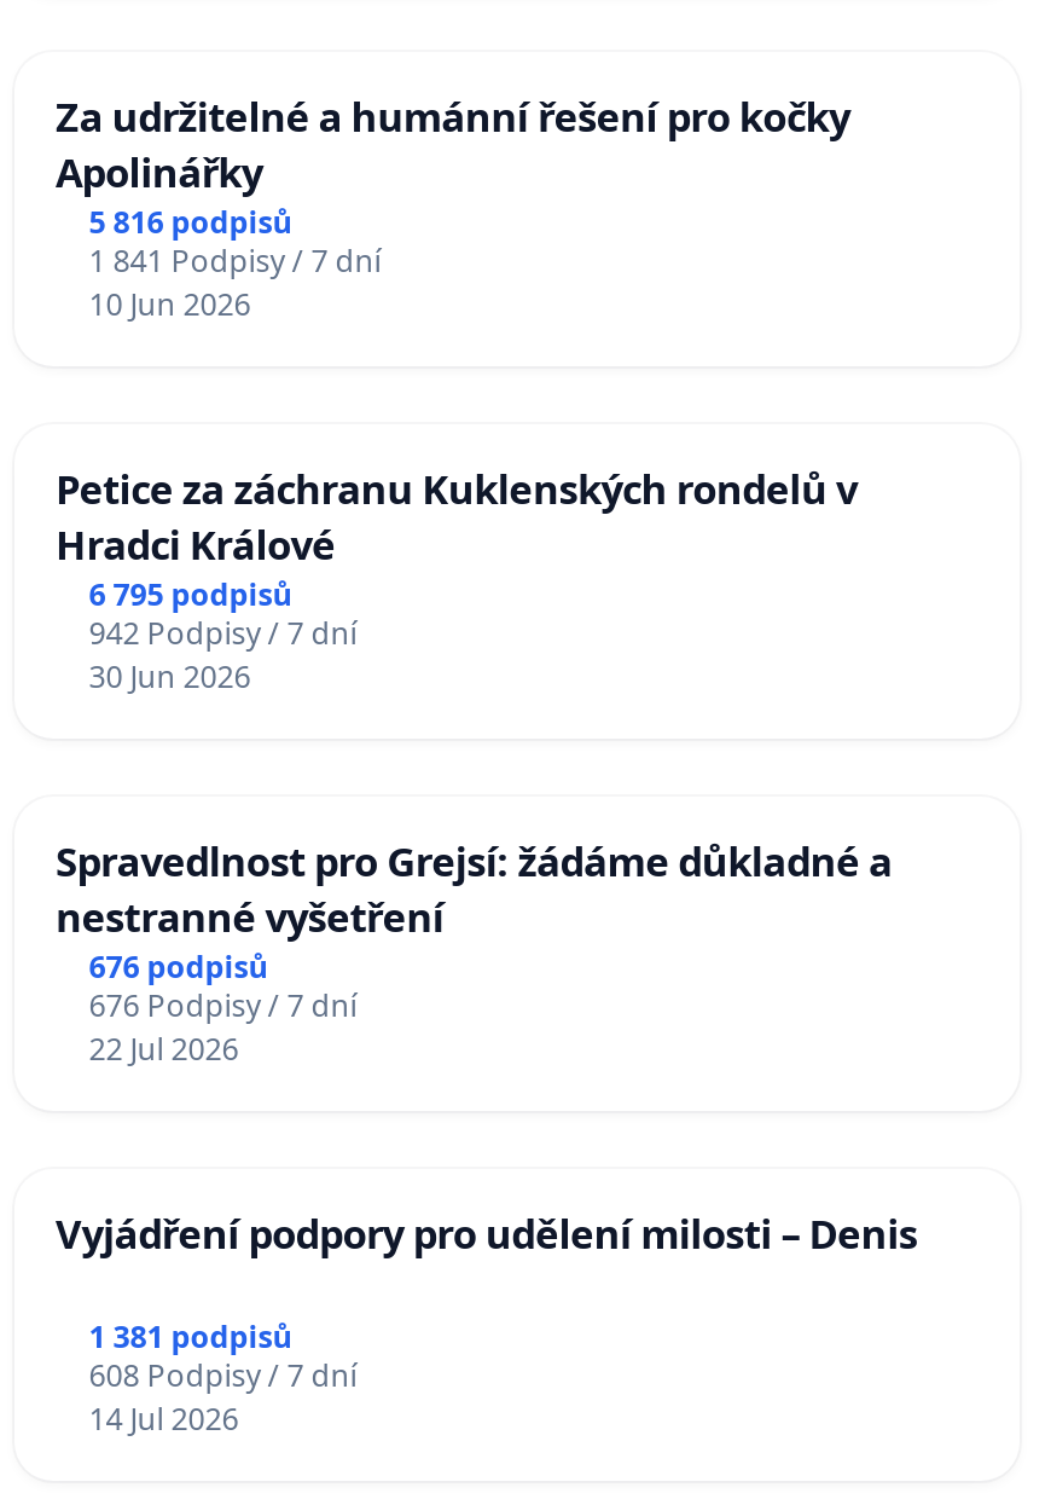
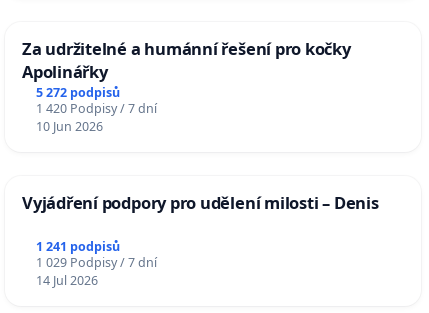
[89,201,292,242] 5 816 podpisů -> [36,84,120,101] 5 272 podpisů
[89,240,381,281] 1 841 Podpisy / 7 dní -> [36,100,157,117] 1 420 Podpisy / 7 dní
[56,460,892,1069] Petice za záchranu Kuklenských rondelů v | Hradci Králové | 6 795 podpisů | 942 Podpisy / 7 dní | 30 Jun 2026 | Spravedlnost pro Grejsí: žádáme důkladné a | nestranné vyšetření | 676 podpisů | 676 Podpisy / 7 dní | 22 Jul 2026 -> none
[89,1317,292,1358] 1 381 podpisů -> [36,238,120,255] 1 241 podpisů
[89,1356,357,1397] 608 Podpisy / 7 dní -> [36,254,157,271] 1 029 Podpisy / 7 dní

